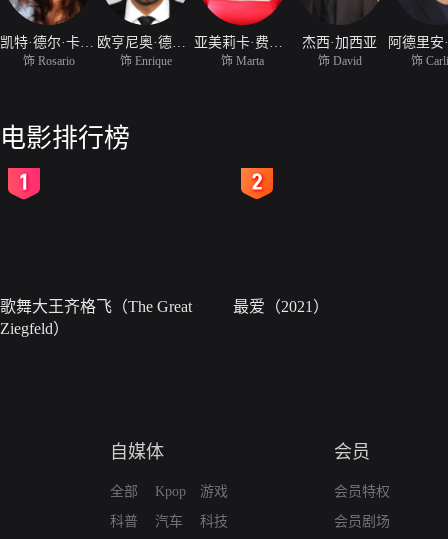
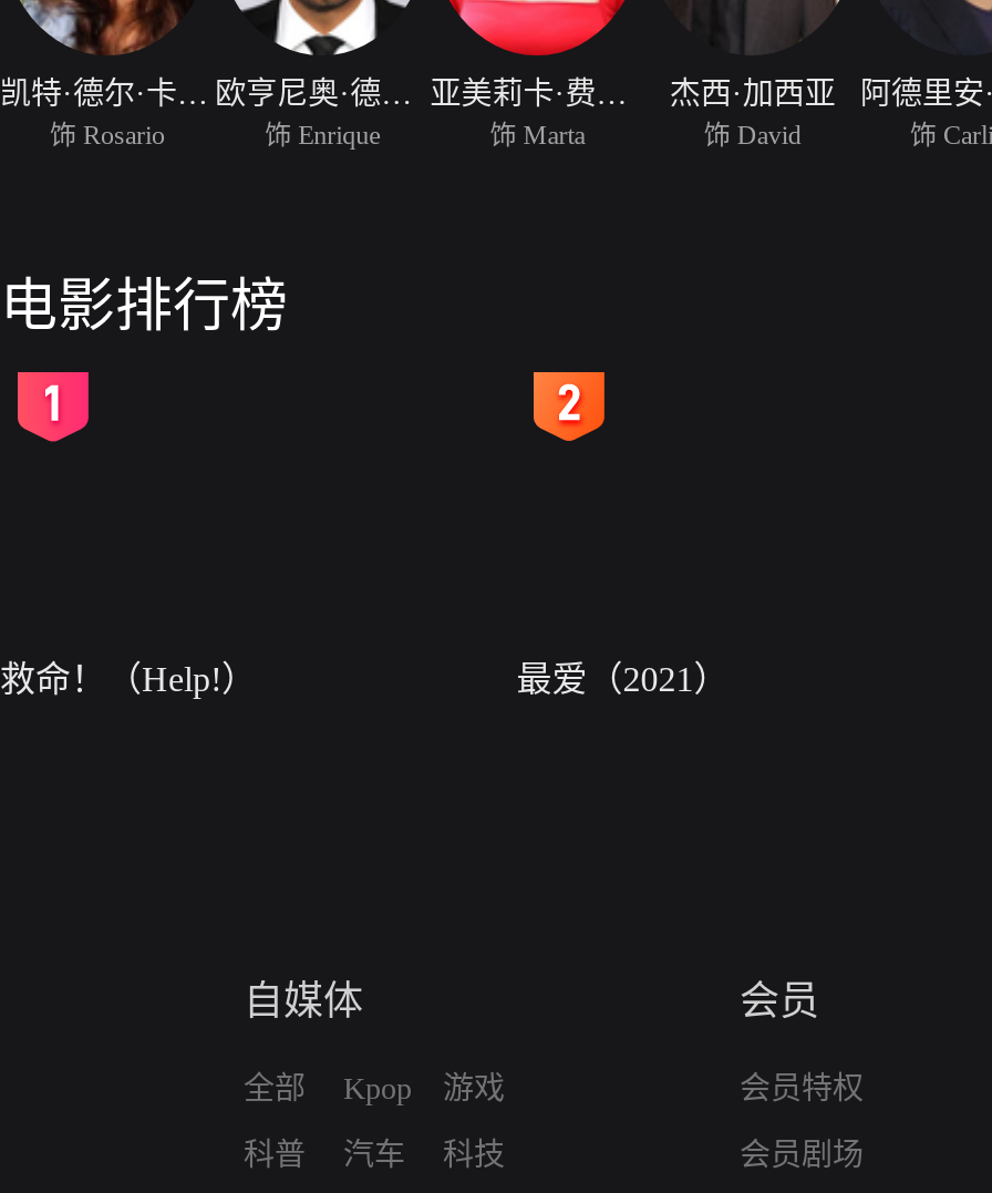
[0,298,192,337] 歌舞大王齐格飞（The Great | Ziegfeld） -> [0,660,257,698] 救命！（Help!）

